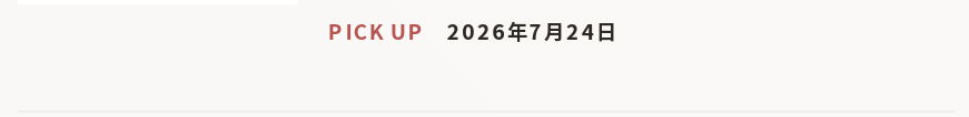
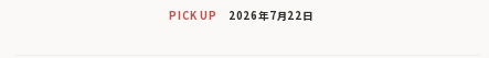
[328,16,618,47] PICK UP 2026年7月24日 -> [169,8,313,23] PICK UP 2026年7月22日

